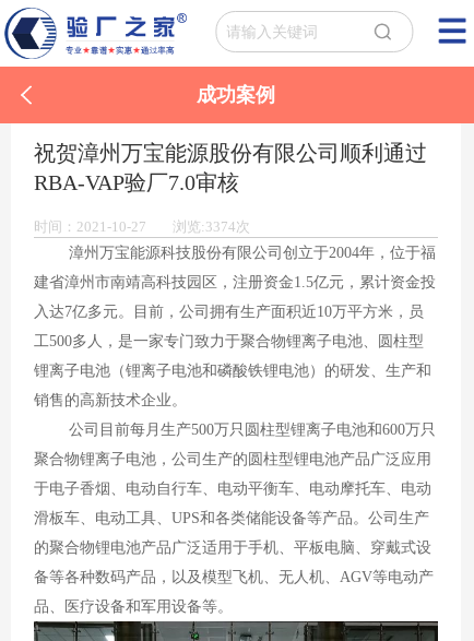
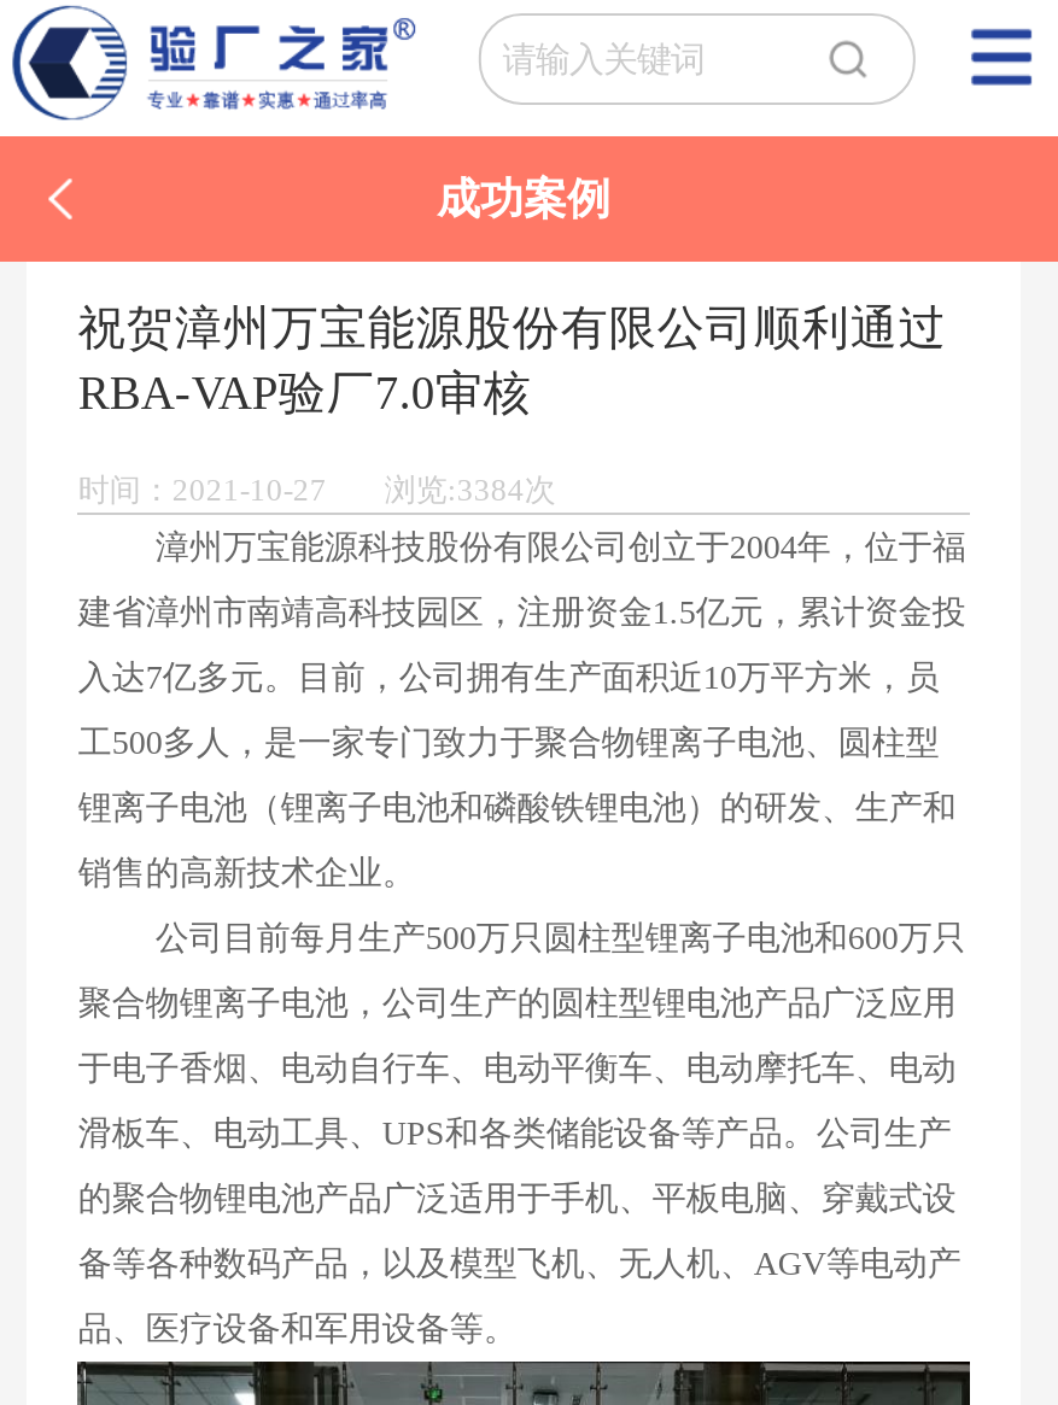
[34,218,251,235] 时间：2021-10-27 浏览:3374次 -> [78,471,556,507] 时间：2021-10-27 浏览:3384次

